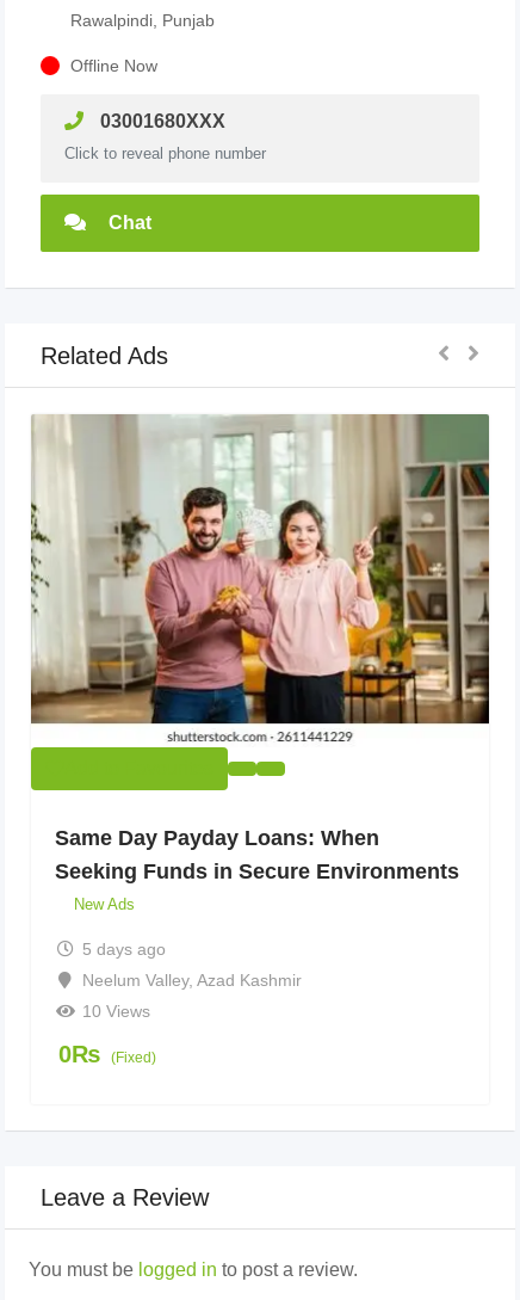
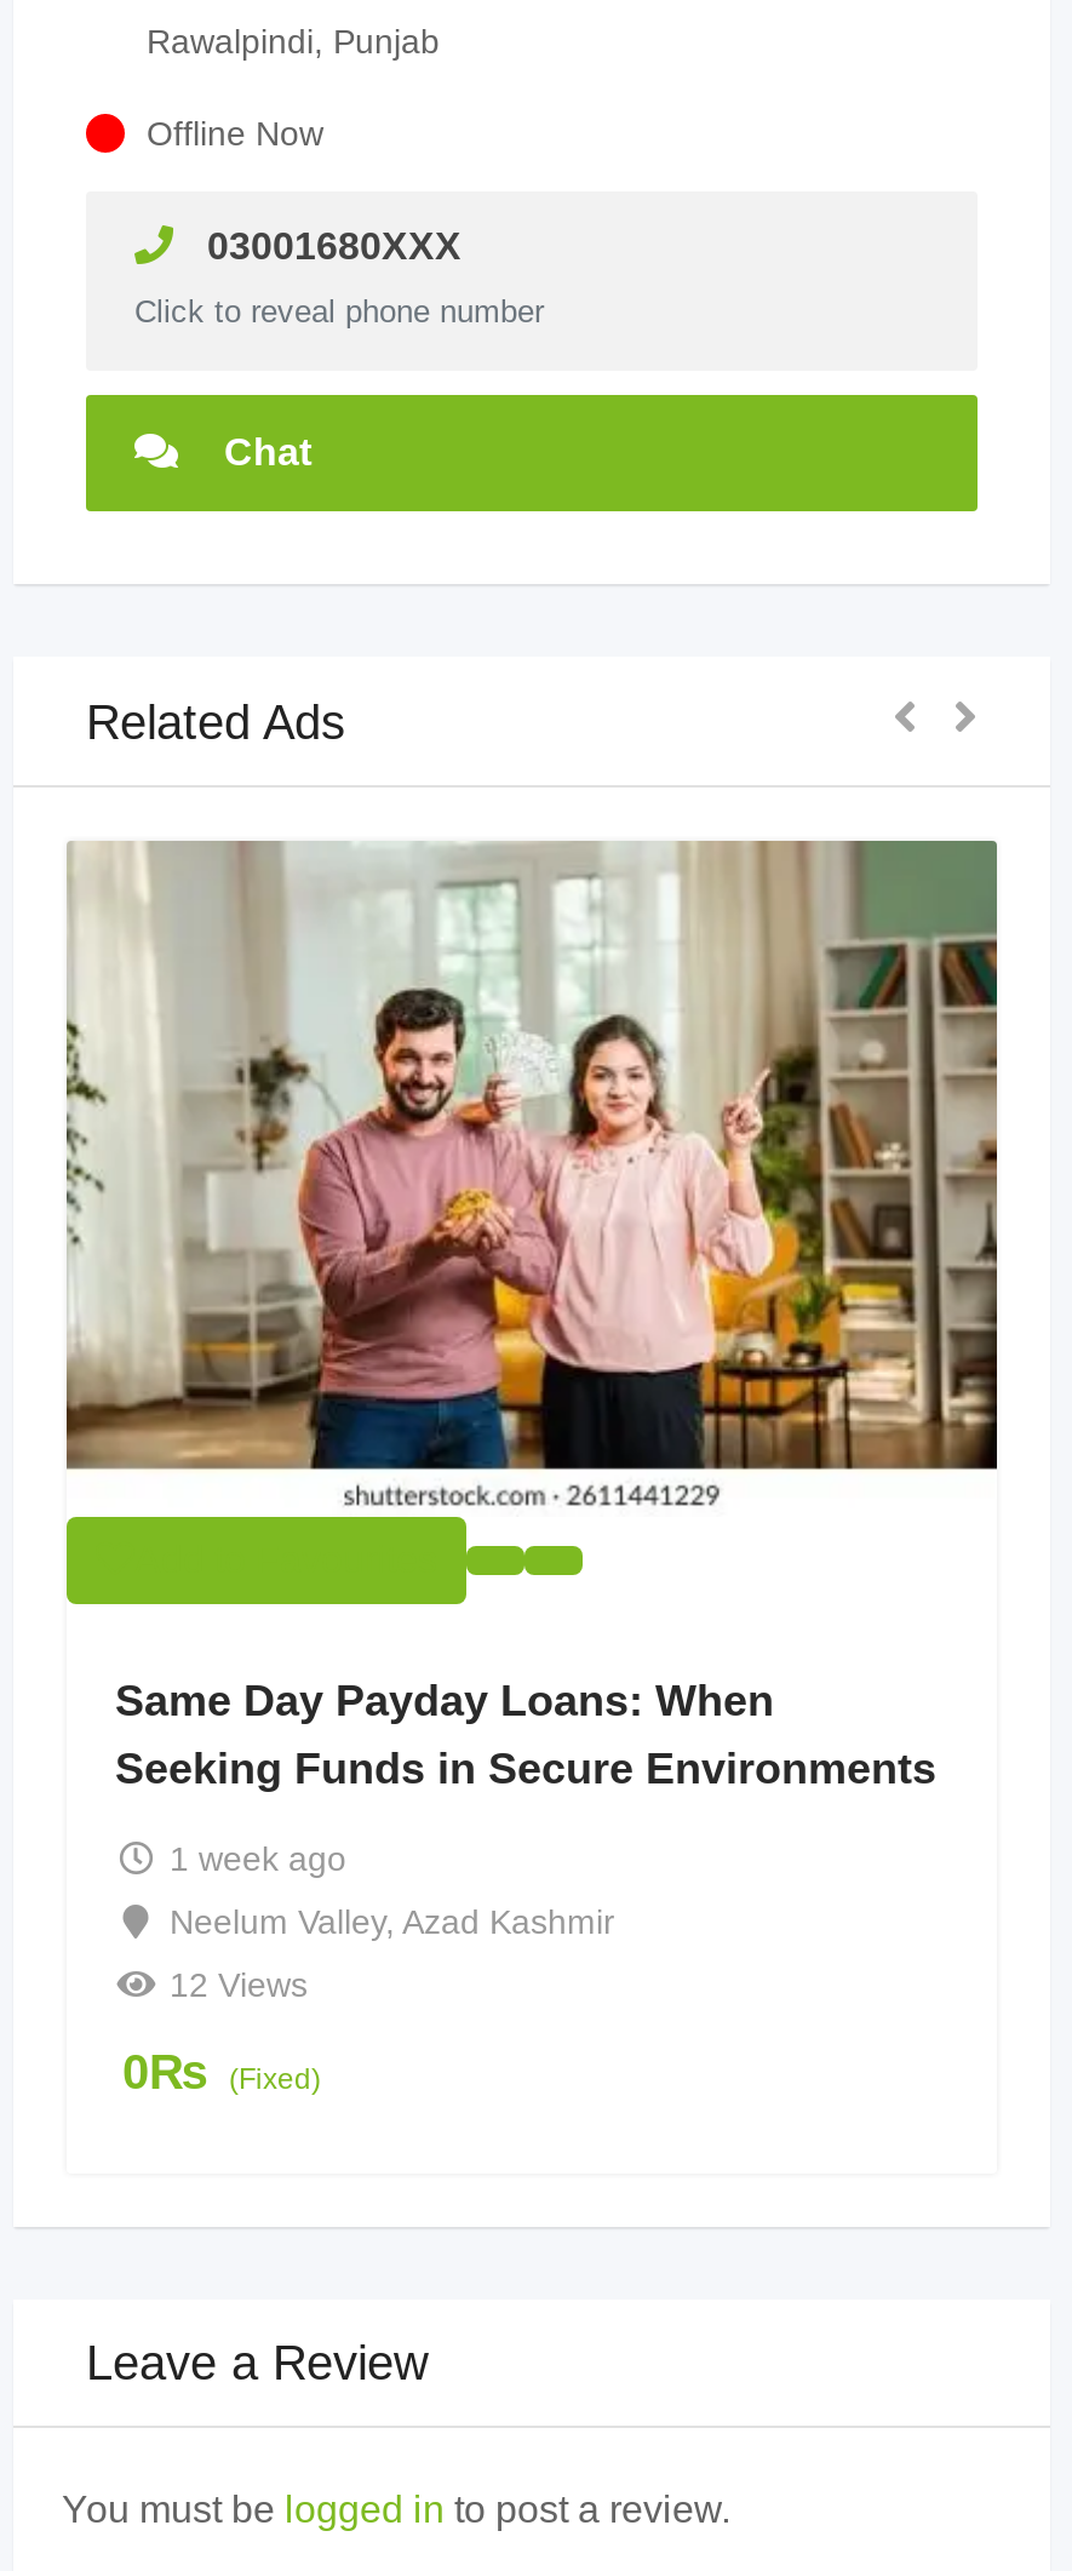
[74,895,165,959] New Ads | 5 days ago -> [170,1840,346,1879] 1 week ago
[82,1002,150,1021] 10 Views -> [170,1966,308,2005] 12 Views

